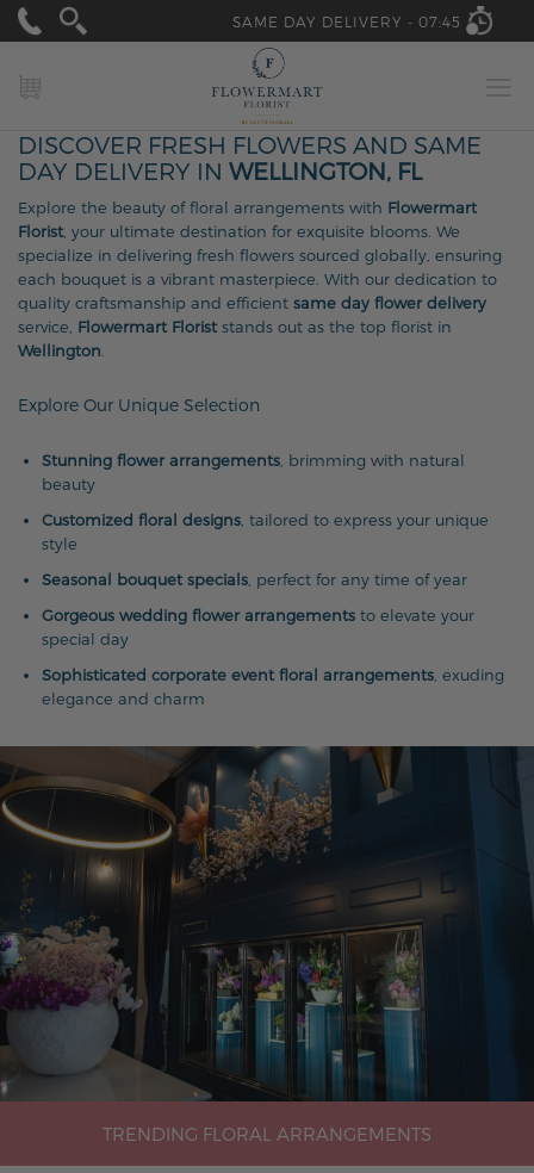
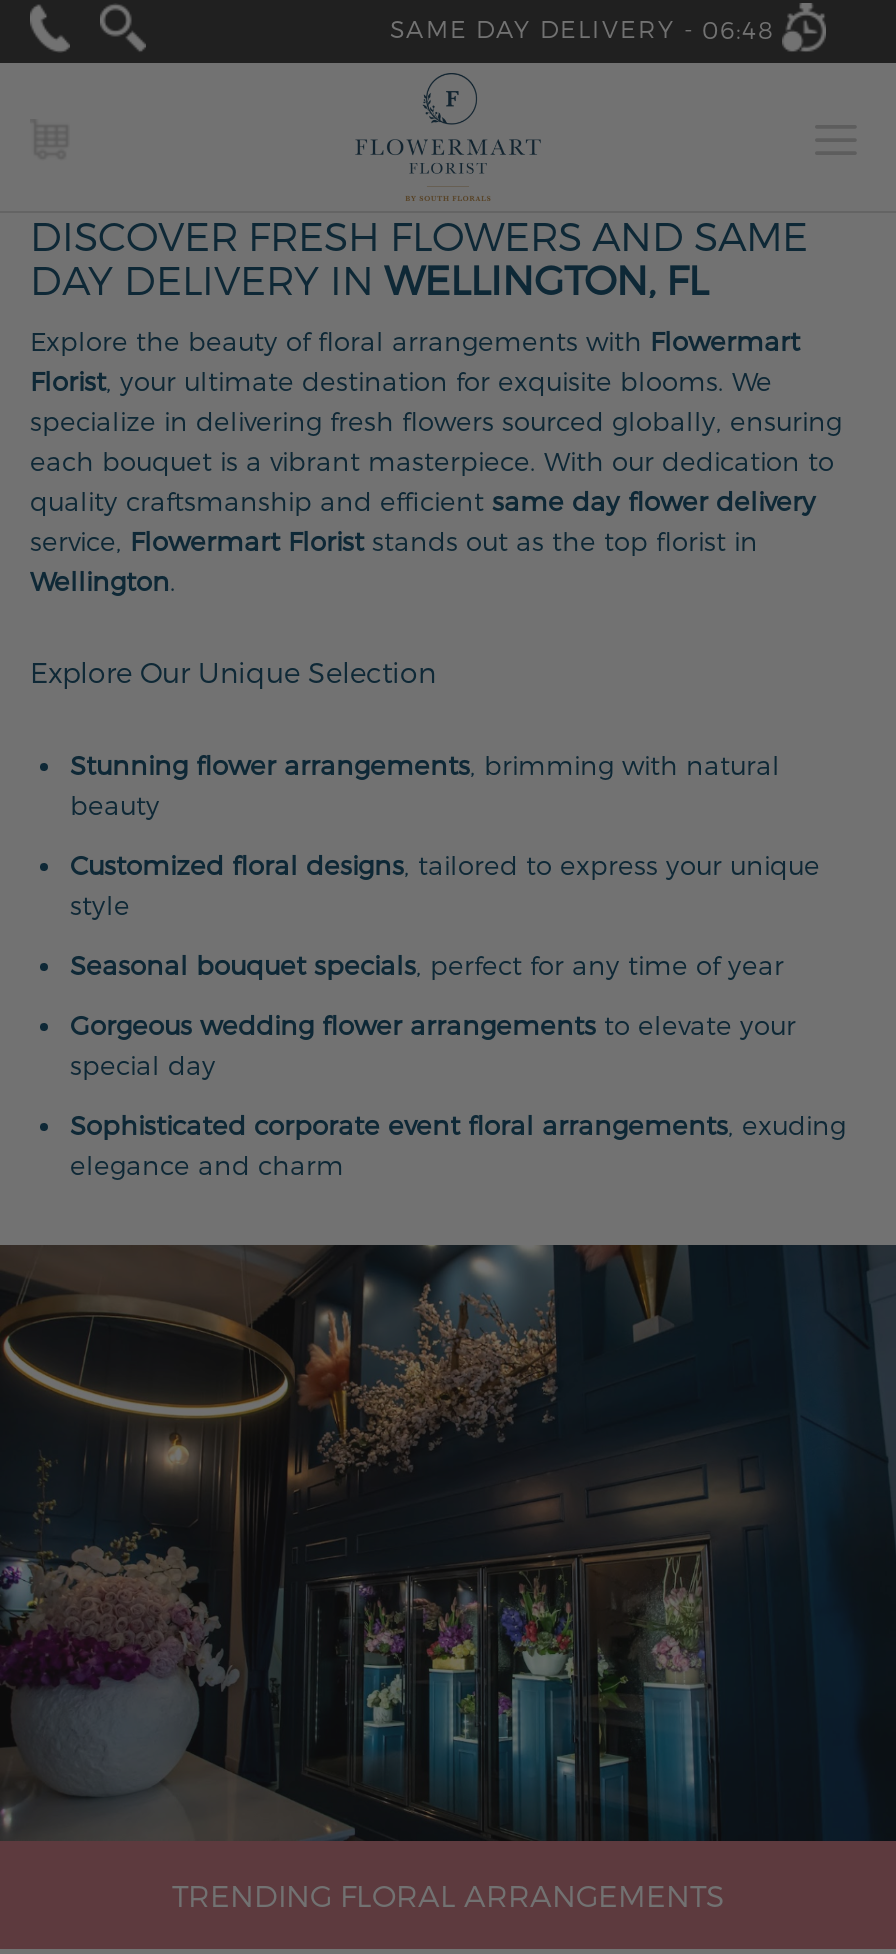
[232,13,461,29] SAME DAY DELIVERY - 07:45 -> [390,14,774,42] SAME DAY DELIVERY - 06:48

